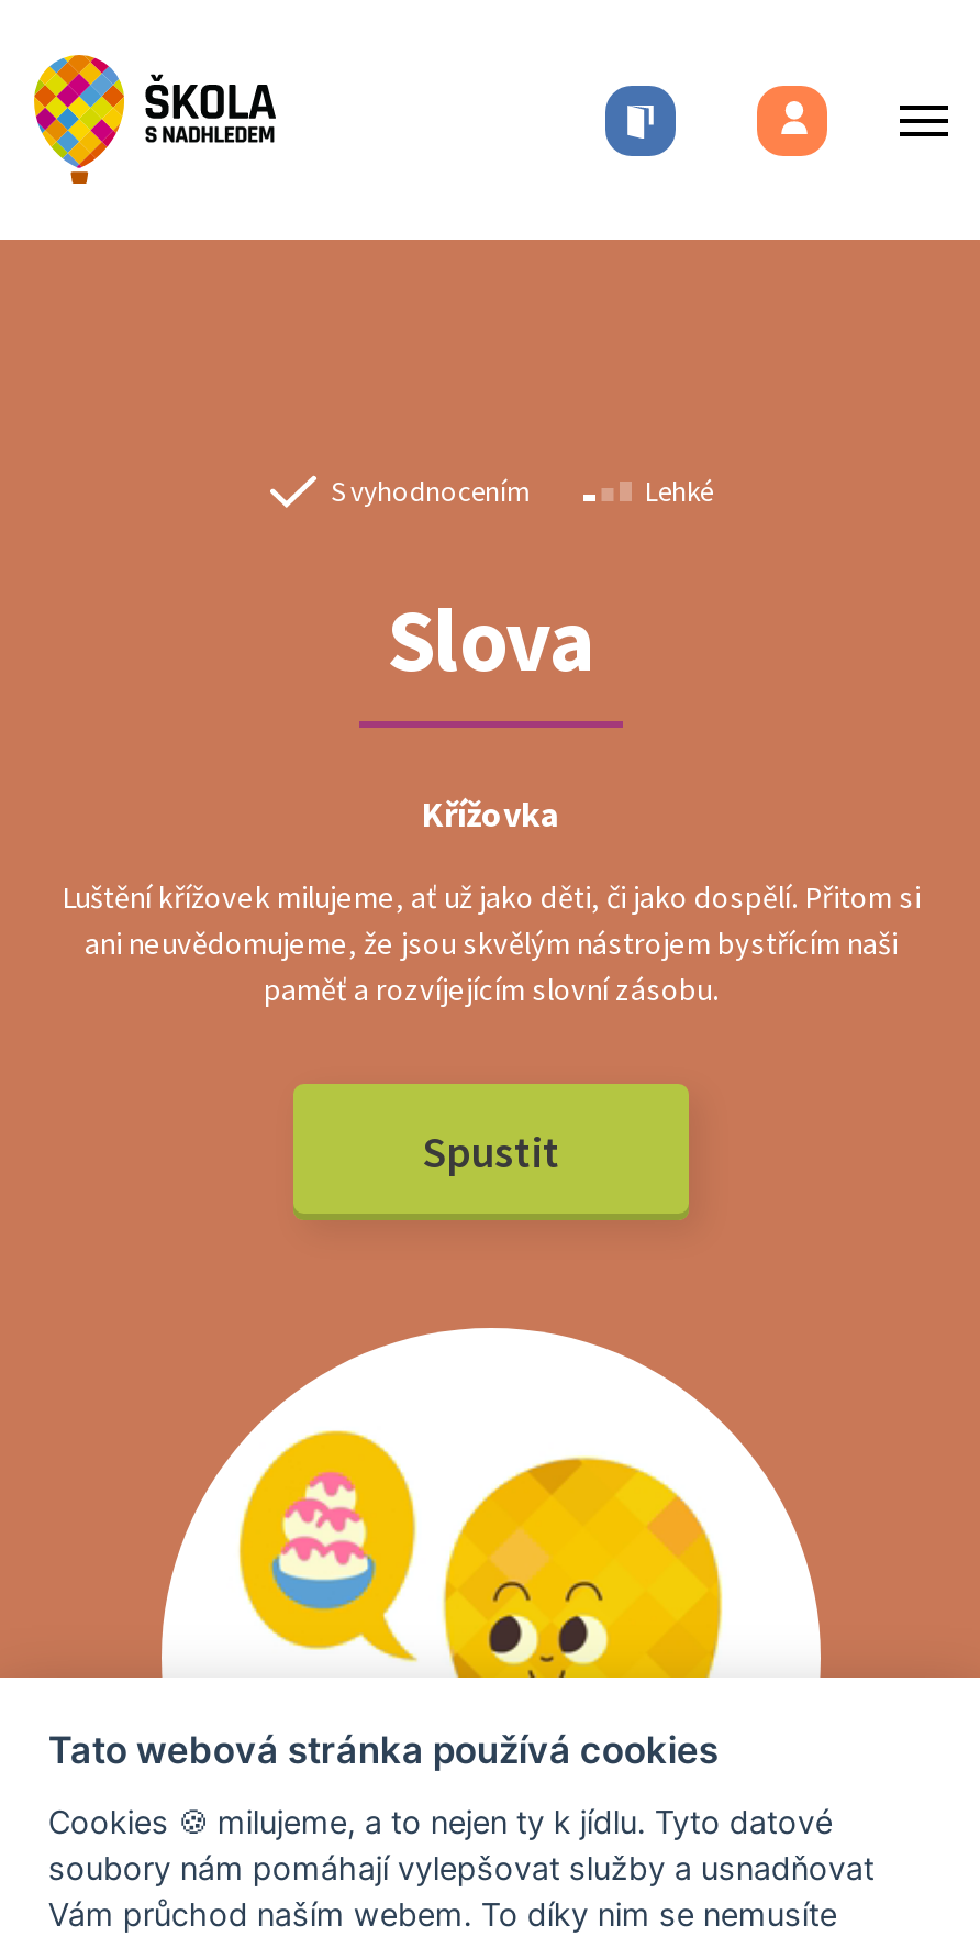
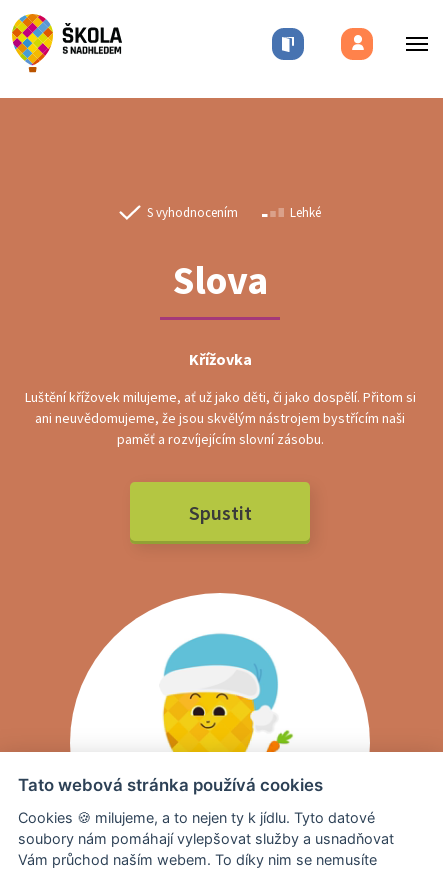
[236,1418,724,1680] [image] -> [105,632,325,753] [image]

